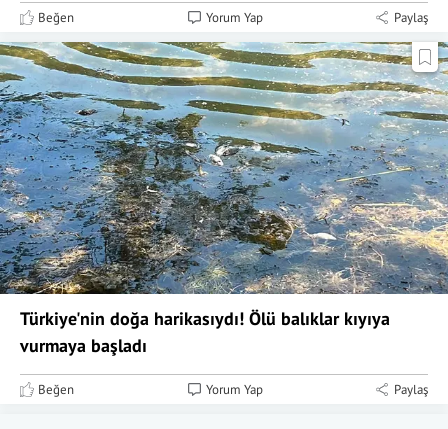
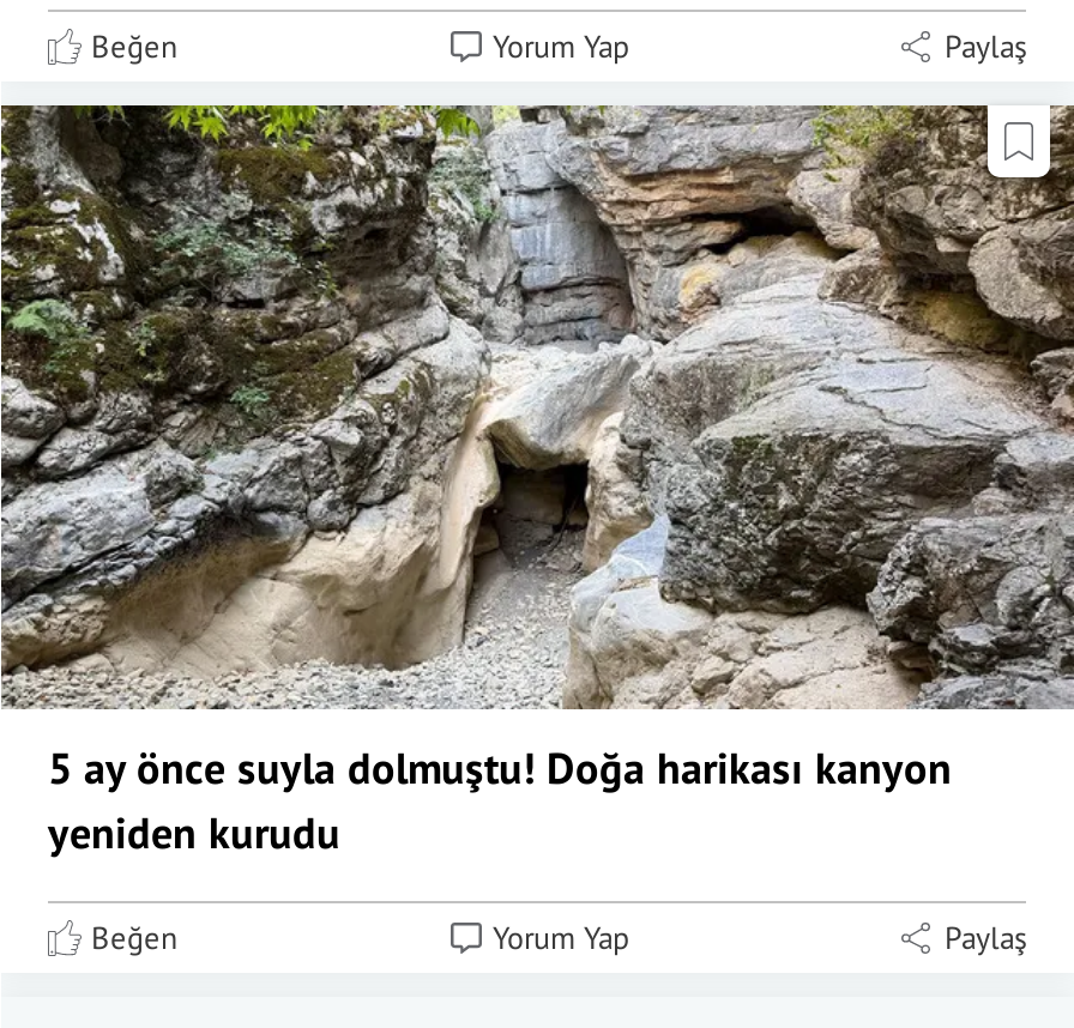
[3,41,445,357] [image] | Türkiye'nin doğa harikasıydı! Ölü balıklar kıyıya | vurmaya başladı -> [7,103,1067,861] [image] | 5 ay önce suyla dolmuştu! Doğa harikası kanyon | yeniden kurudu

